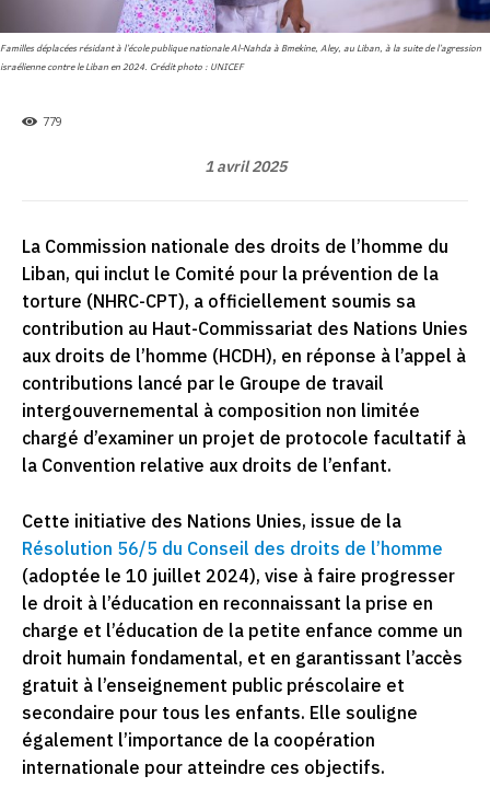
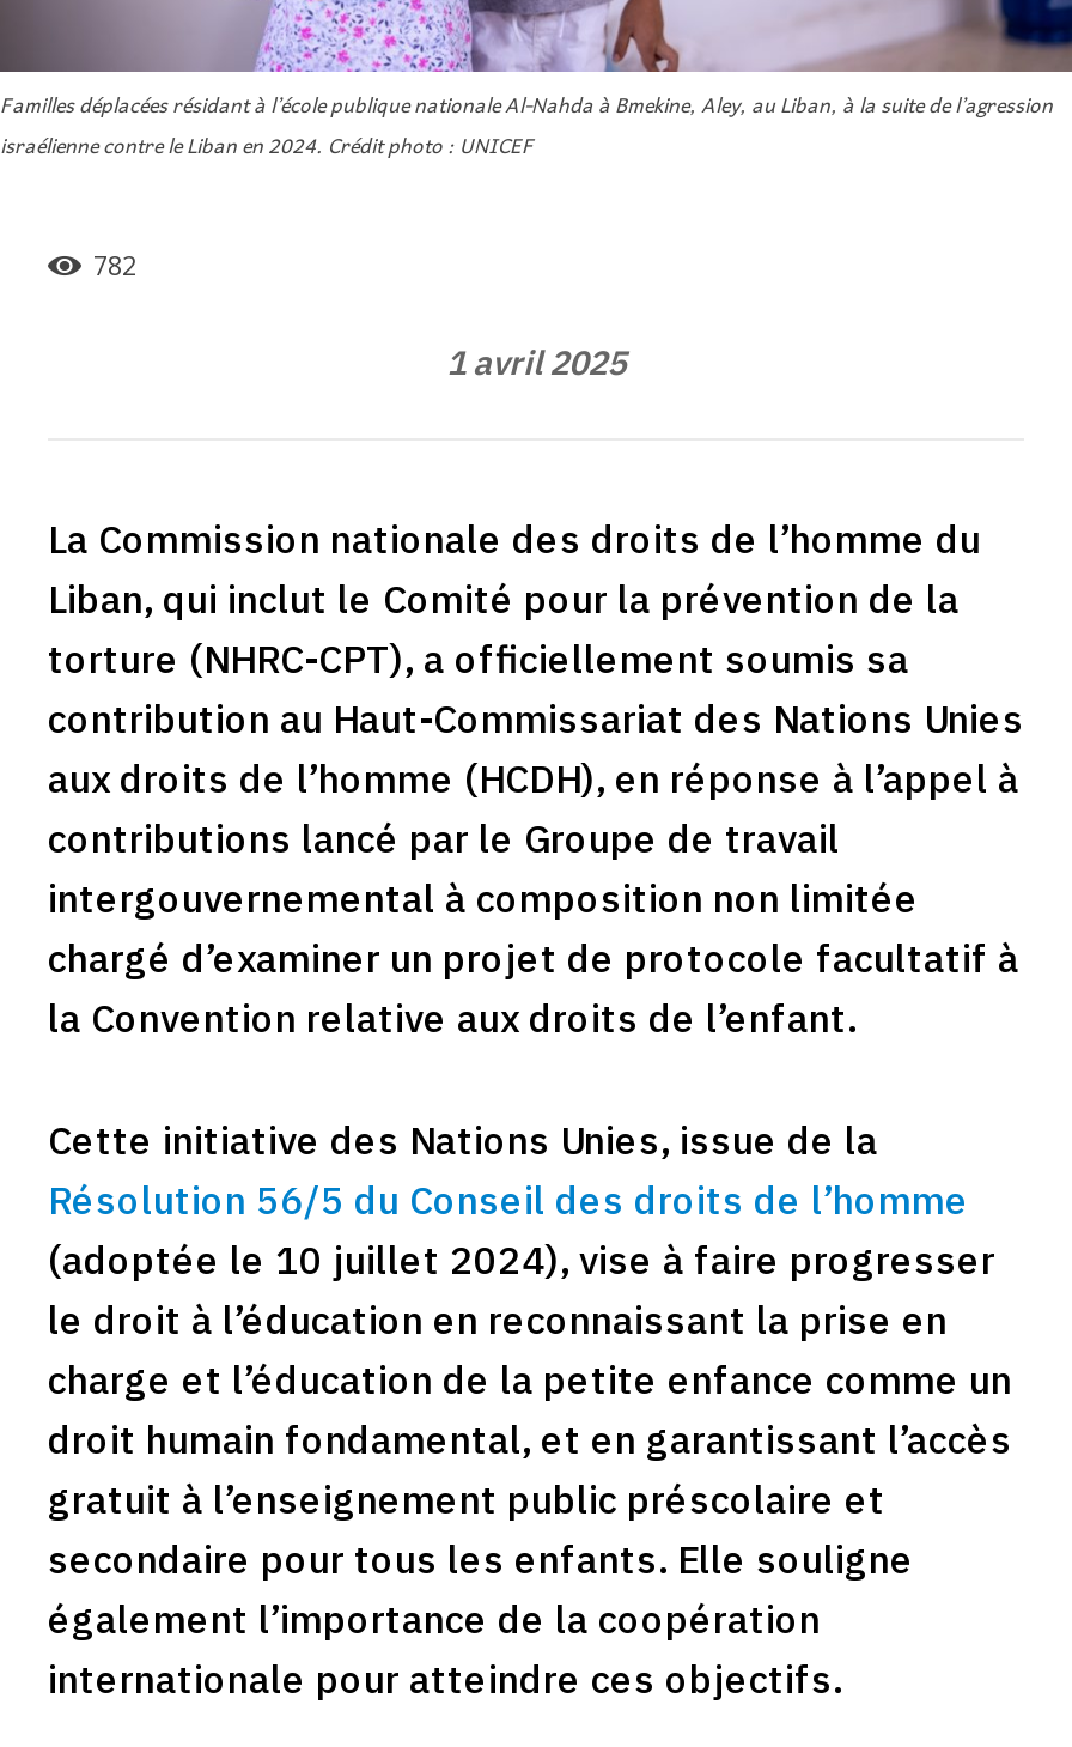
[43,113,62,130] 779 -> [93,248,136,284] 782

